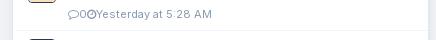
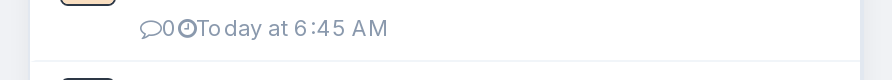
[96,7,212,21] Yesterday at 5:28 AM -> [196,14,388,42] Today at 6:45 AM

